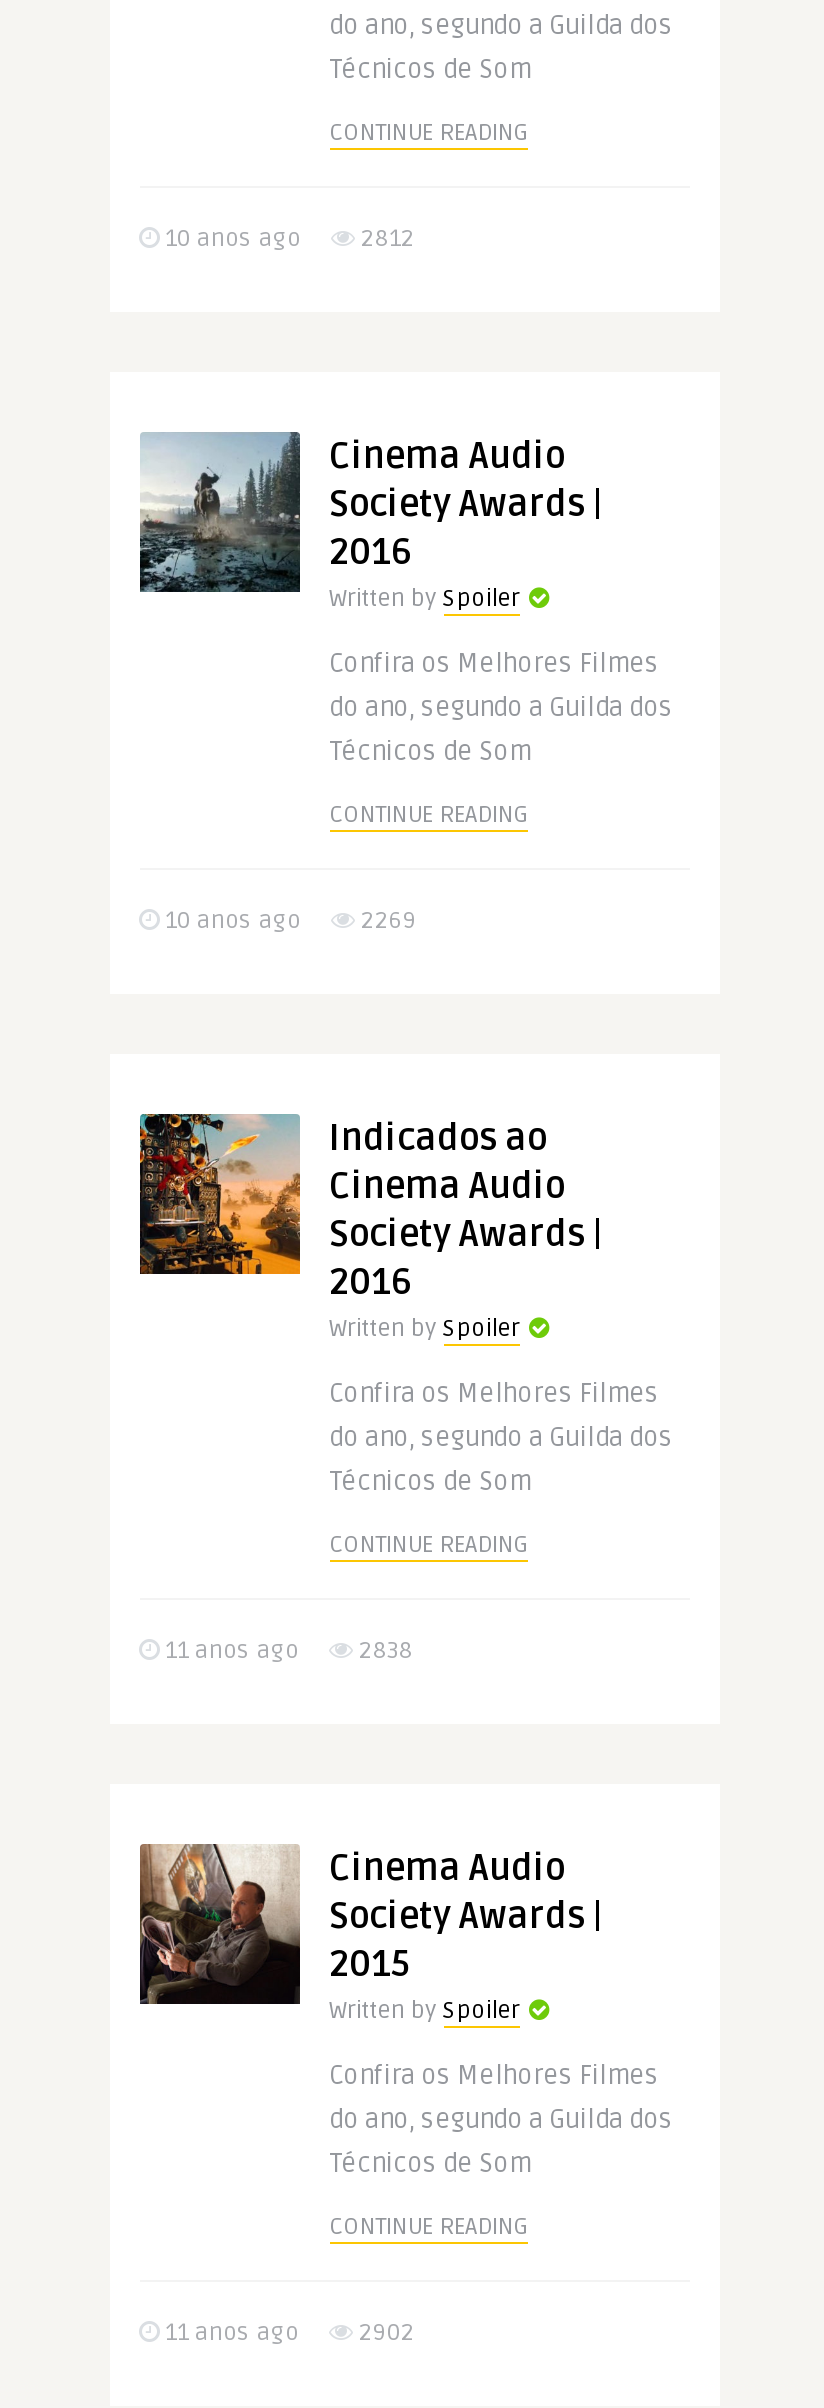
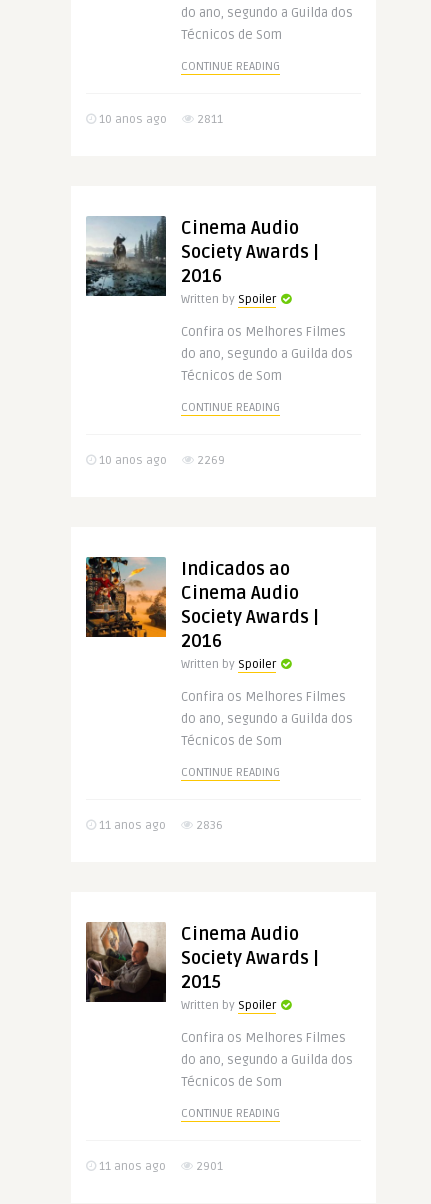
[159,224,415,254] 10 anos ago 2812 -> [95,112,222,127] 10 anos ago 2811
[159,1636,413,1666] 11 anos ago 2838 -> [95,818,222,833] 11 anos ago 2836
[159,2318,415,2348] 11 anos ago 2902 -> [95,1159,222,1174] 11 anos ago 2901

